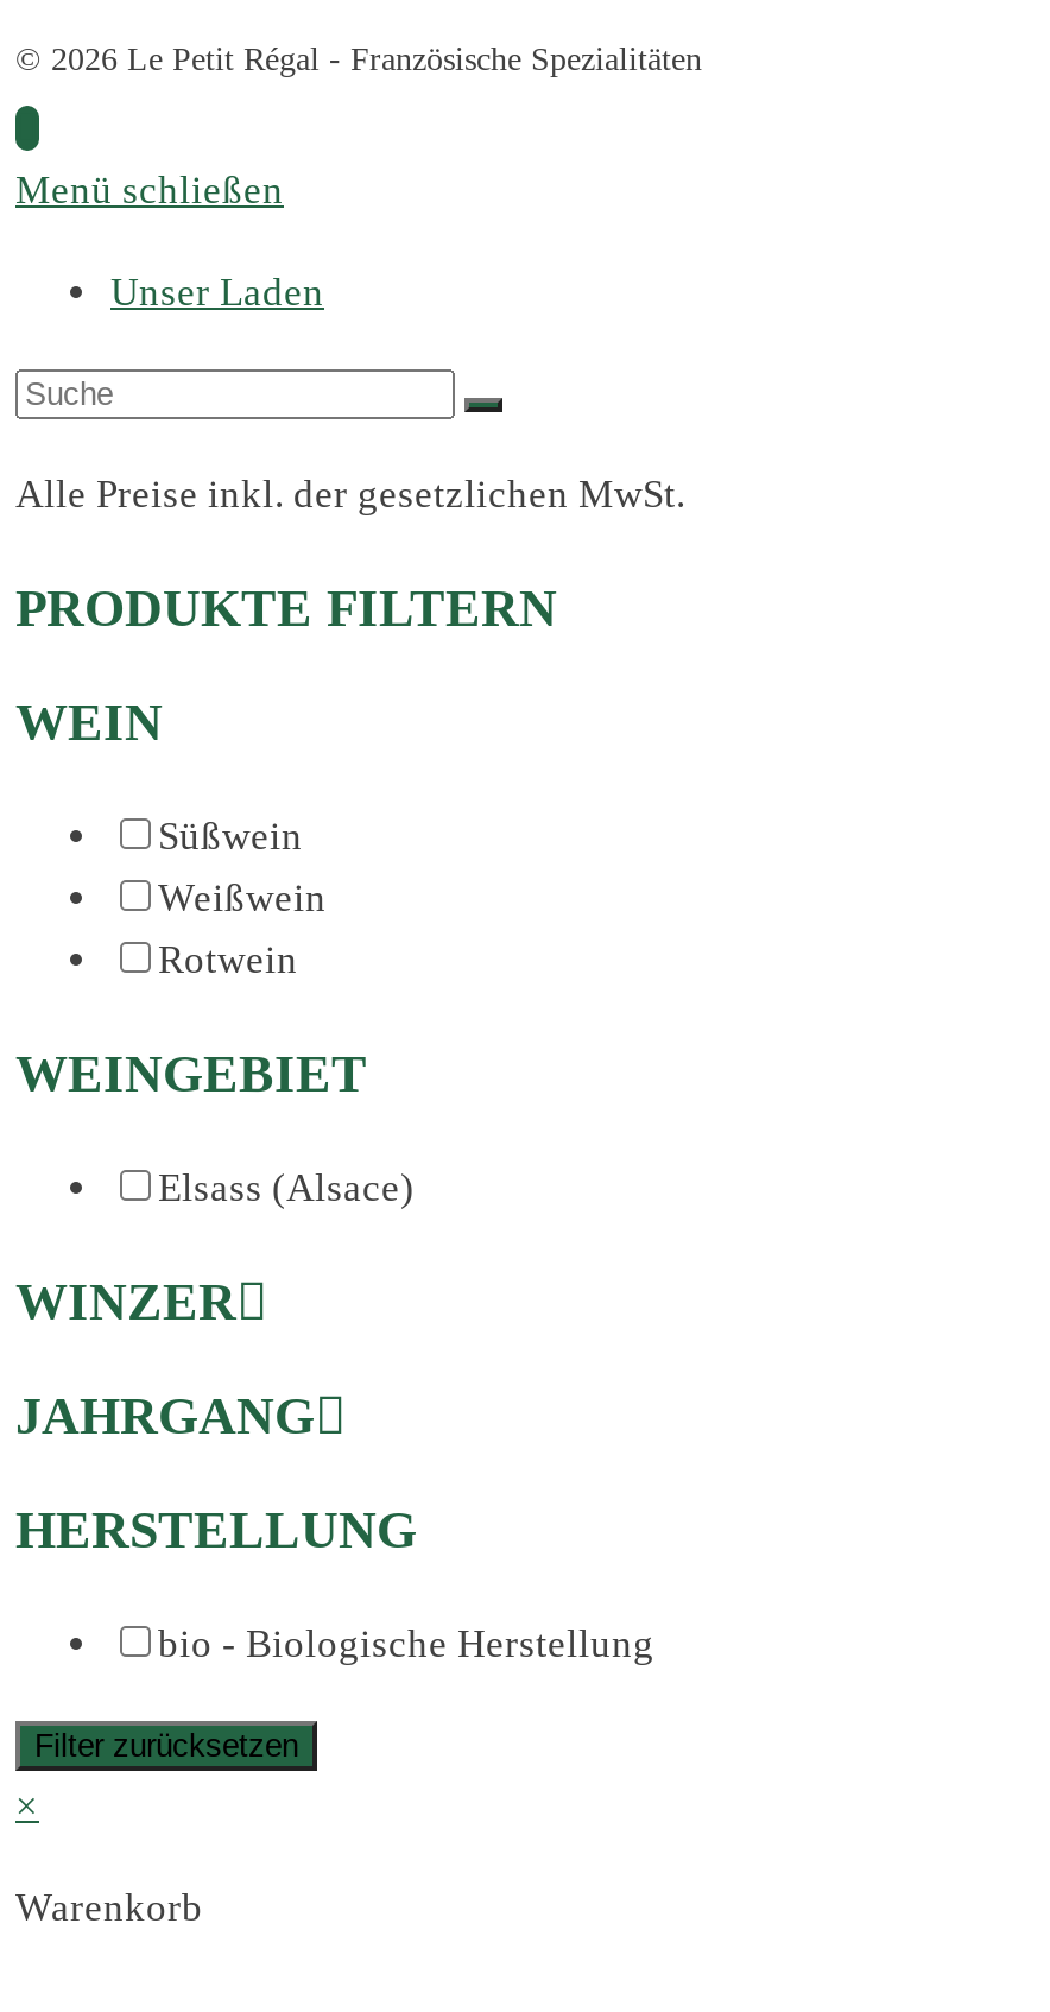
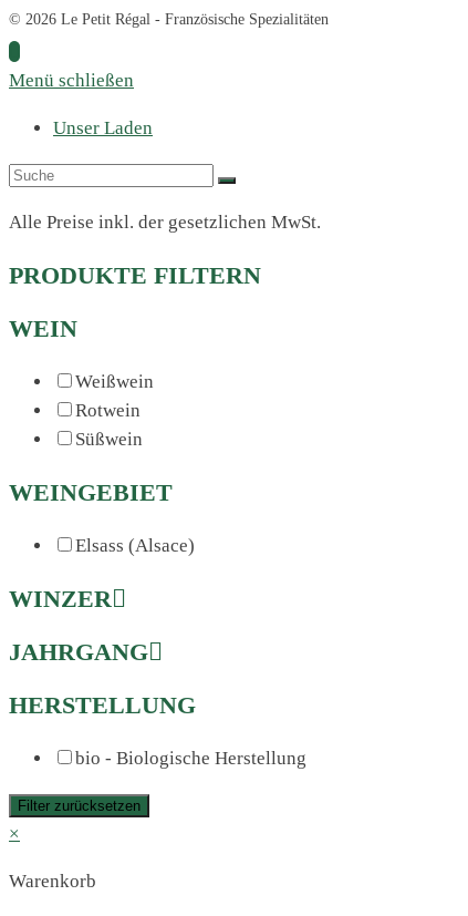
moved [158,813,303,858] -> [75,429,143,450]: Süßwein
moved [158,875,327,982] -> [75,371,154,421]: Weißwein | Rotwein

